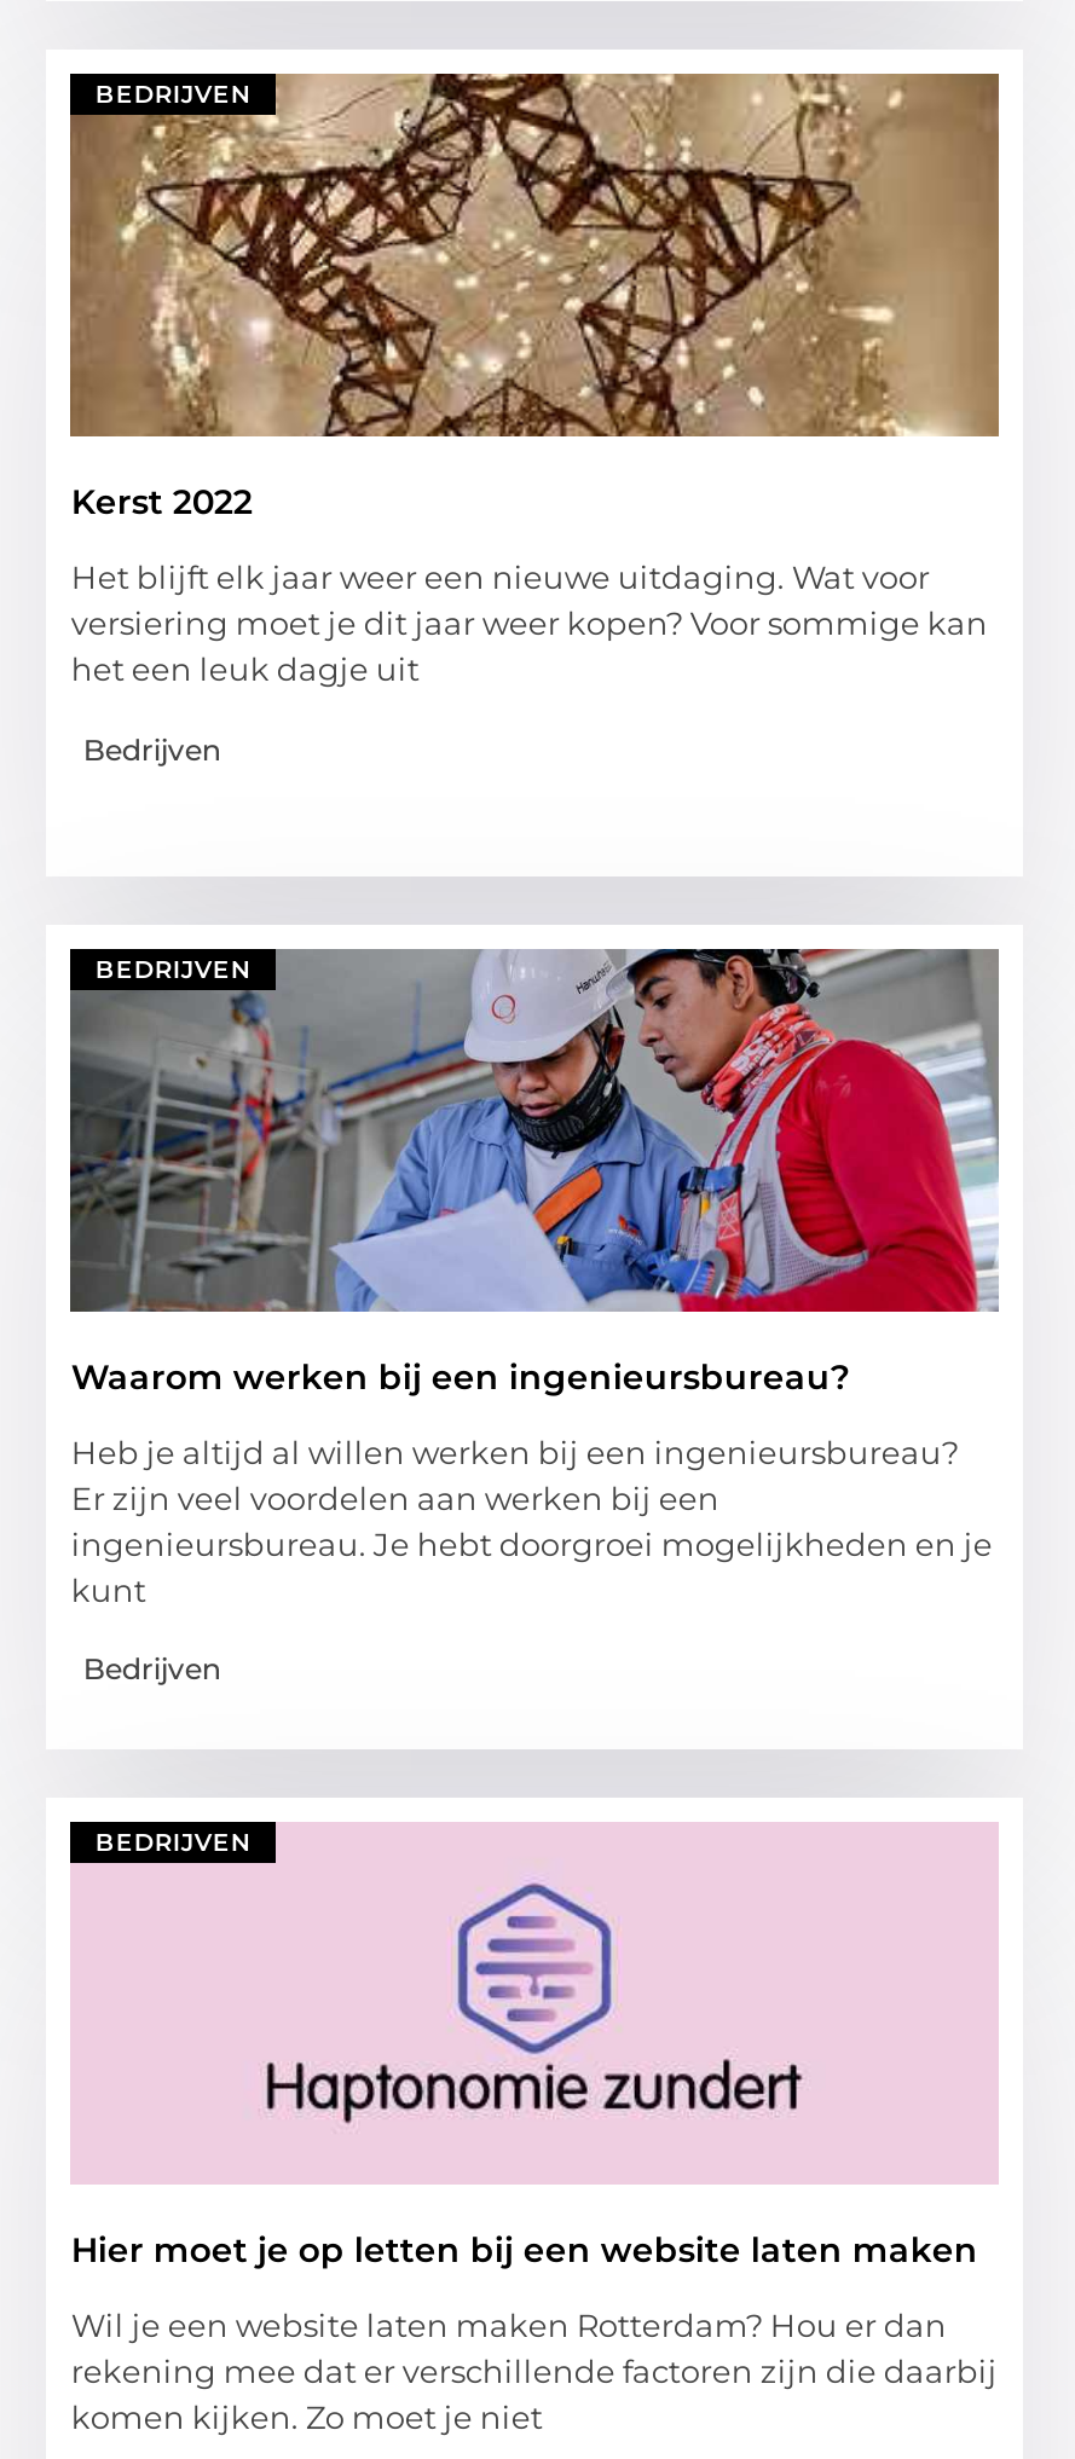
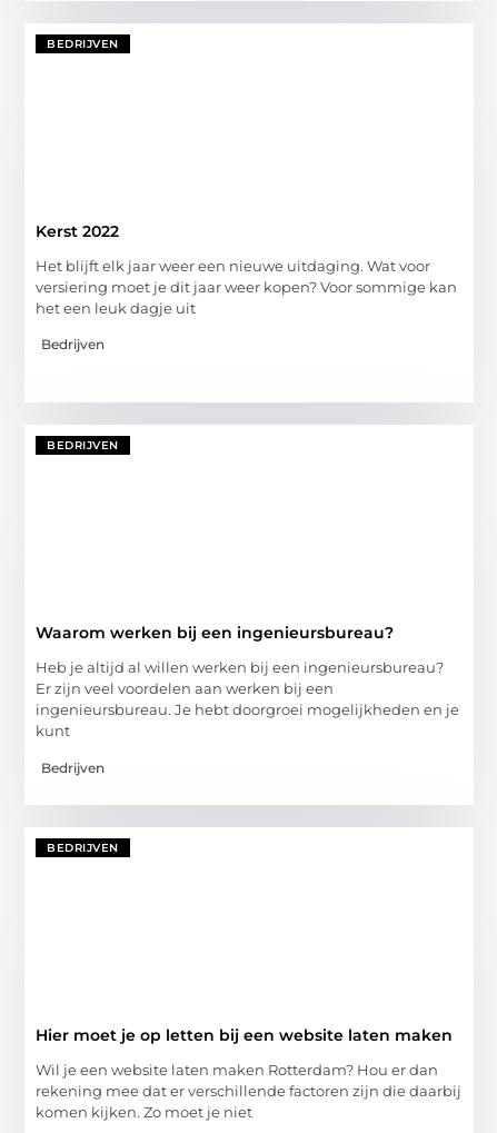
[68,70,1001,440] [image] -> none
[68,945,1001,1315] [image] -> none
[70,1818,999,2183] [image] -> none

